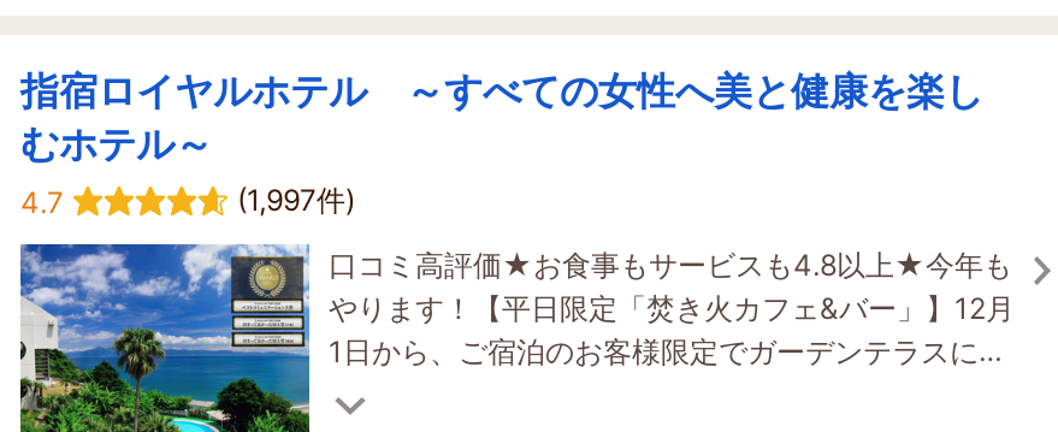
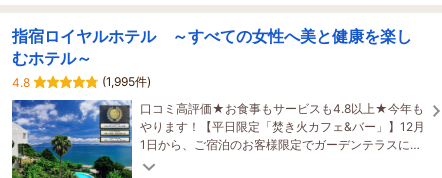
[20,183,64,219] 4.7 -> [12,75,30,90] 4.8
[237,181,355,217] (1,997件) -> [102,74,151,89] (1,995件)

